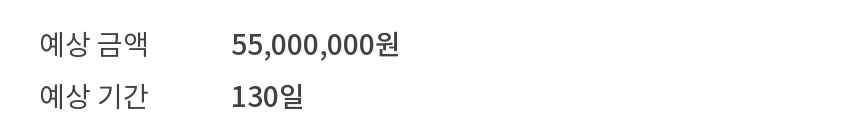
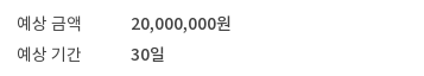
[231,27,401,63] 55,000,000원 -> [131,13,232,34] 20,000,000원
[231,79,305,115] 130일 -> [131,44,165,65] 30일

